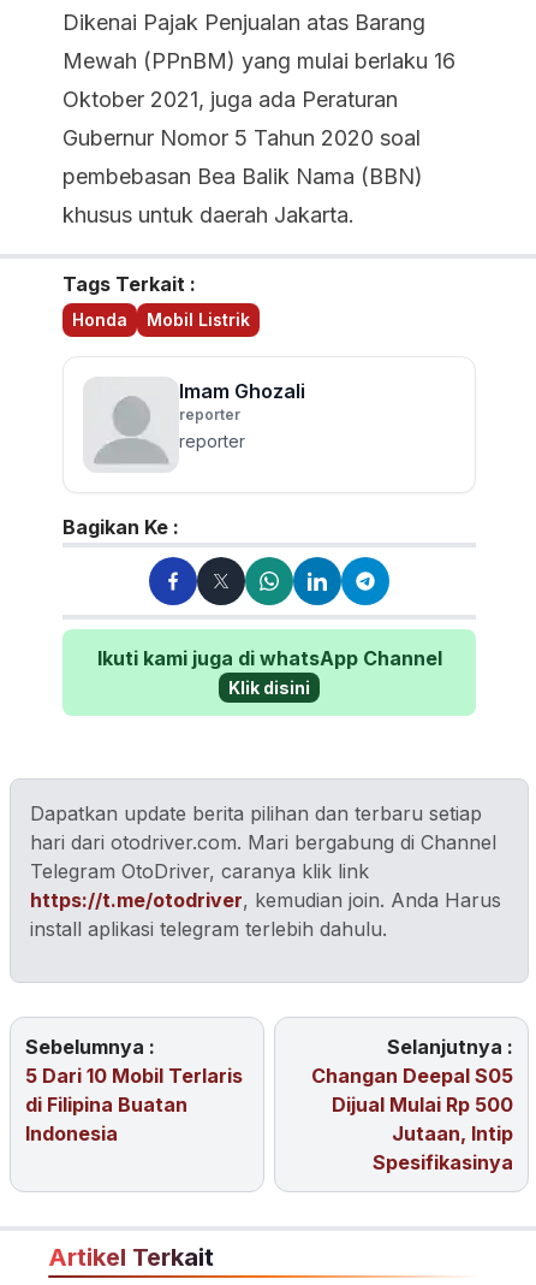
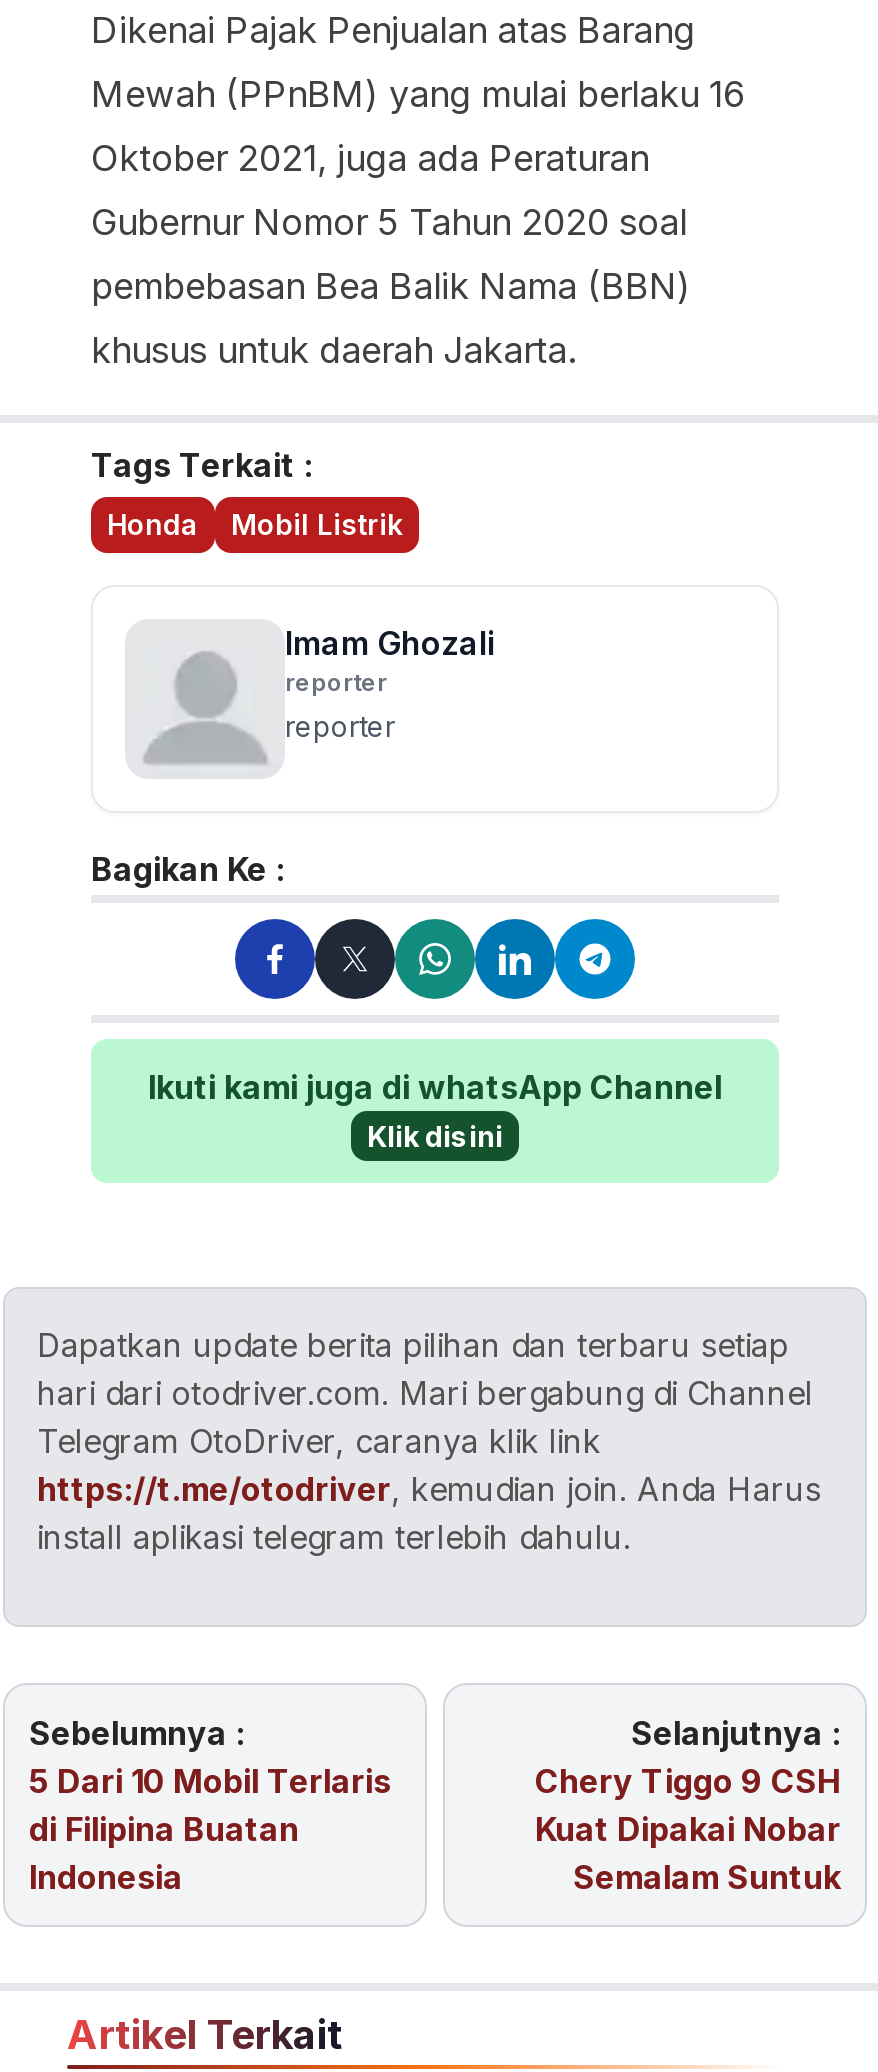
[311,1063,513,1174] Changan Deepal S05 | Dijual Mulai Rp 500 | Jutaan, Intip | Spesifikasinya -> [535,1762,841,1898] Chery Tiggo 9 CSH | Kuat Dipakai Nobar | Semalam Suntuk

